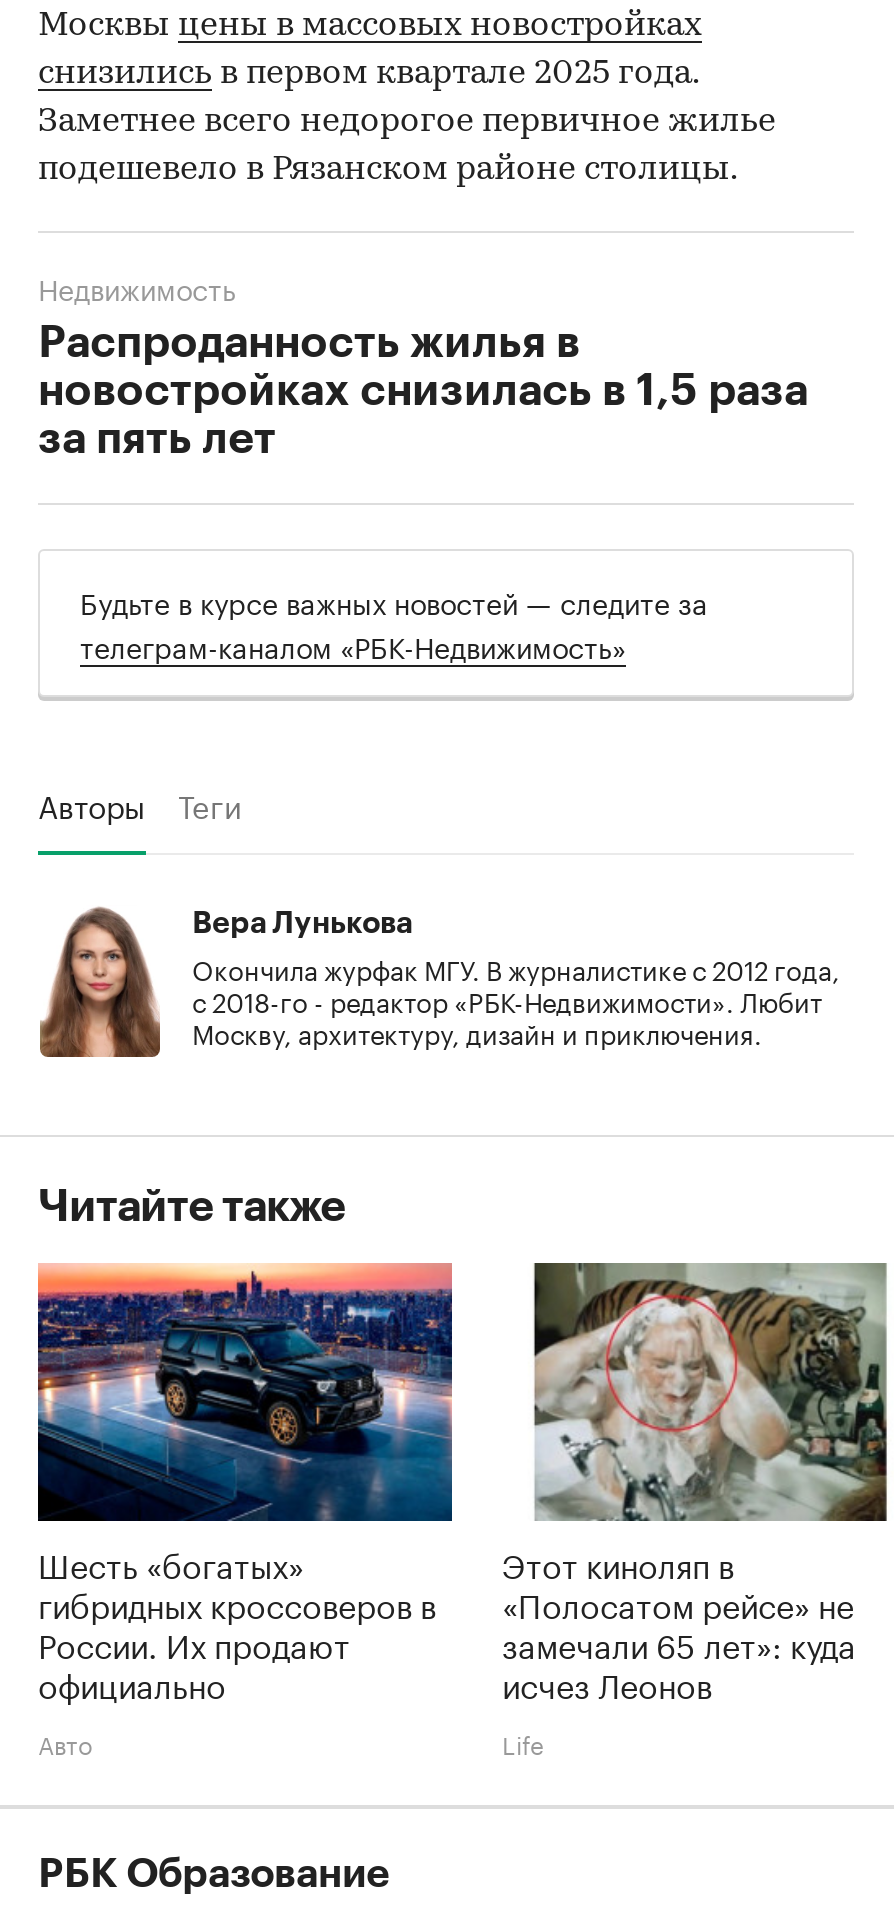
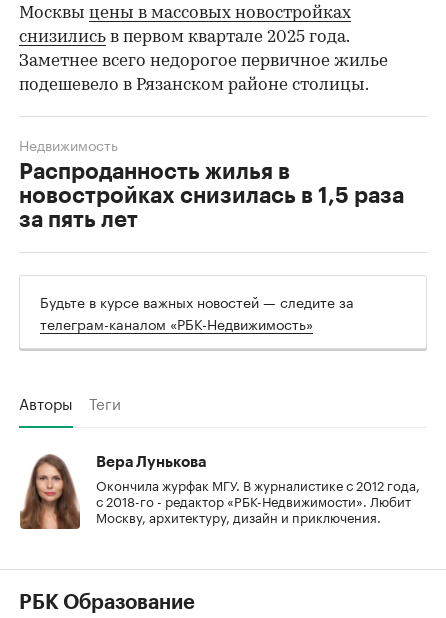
[38,1185,345,1229] Читайте также -> none
[36,1262,454,1762] [image] | Шесть «богатых» | гибридных кроссоверов в | России. Их продают | официально | Авто -> none
[502,1260,888,1762] [image] | Этот киноляп в | «Полосатом рейсе» не | замечали 65 лет»: куда | исчез Леонов | Life -> none

